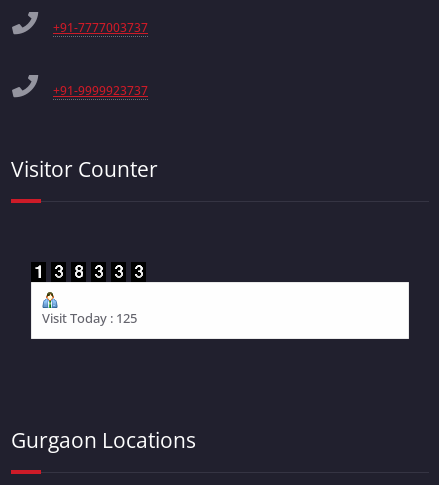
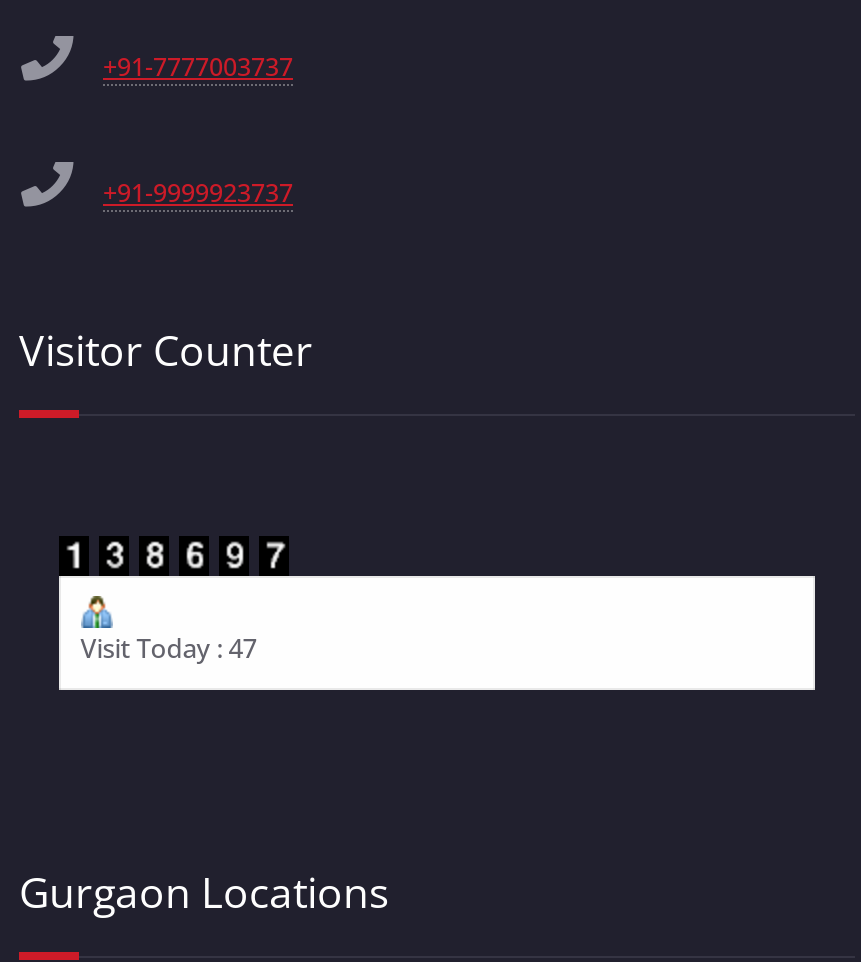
[42,309,137,327] Visit Today : 125 -> [81,630,257,666] Visit Today : 47

